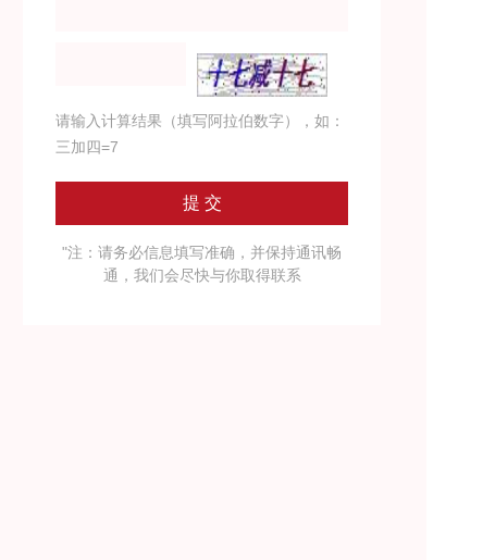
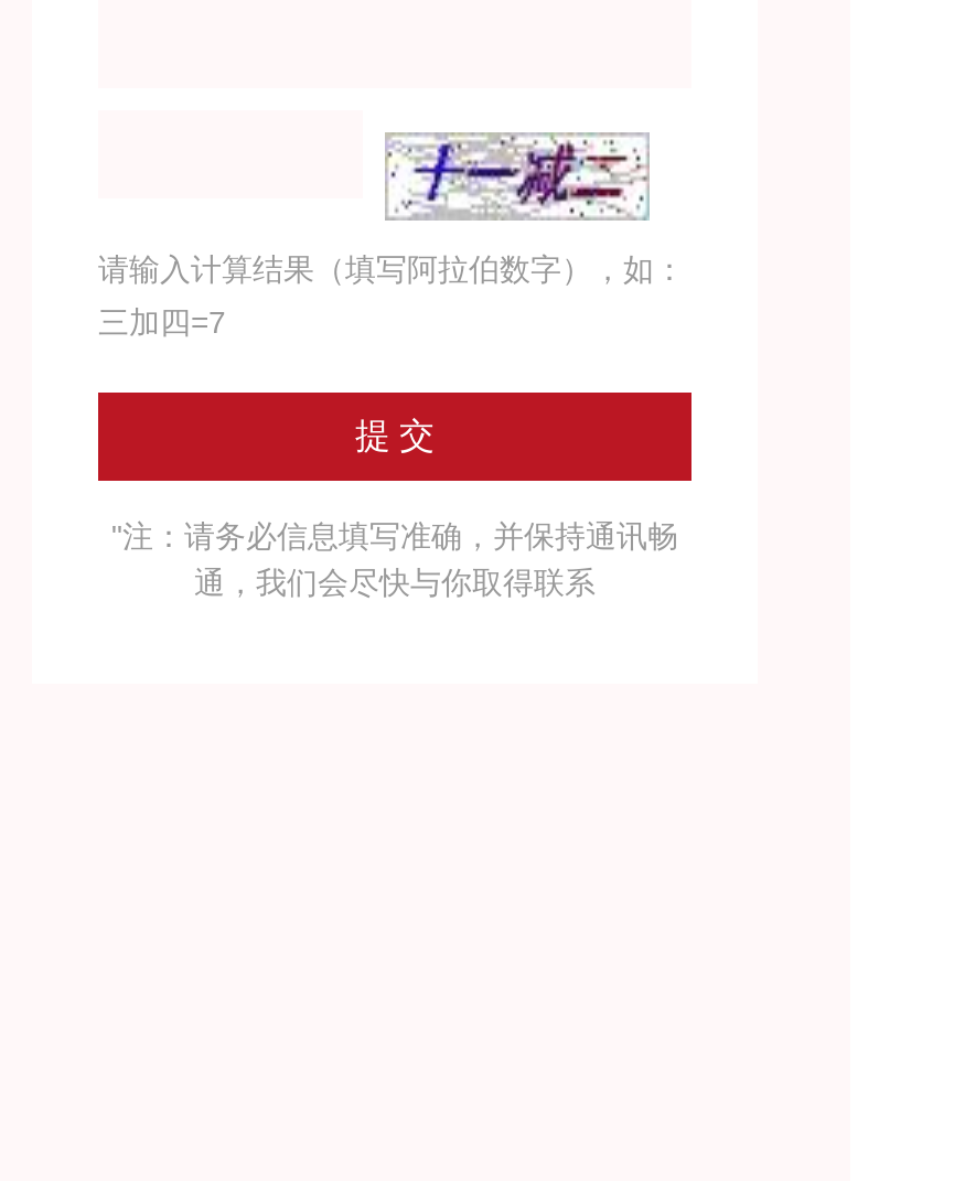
[201,54,323,95] [image] -> [387,135,647,218] [image]

